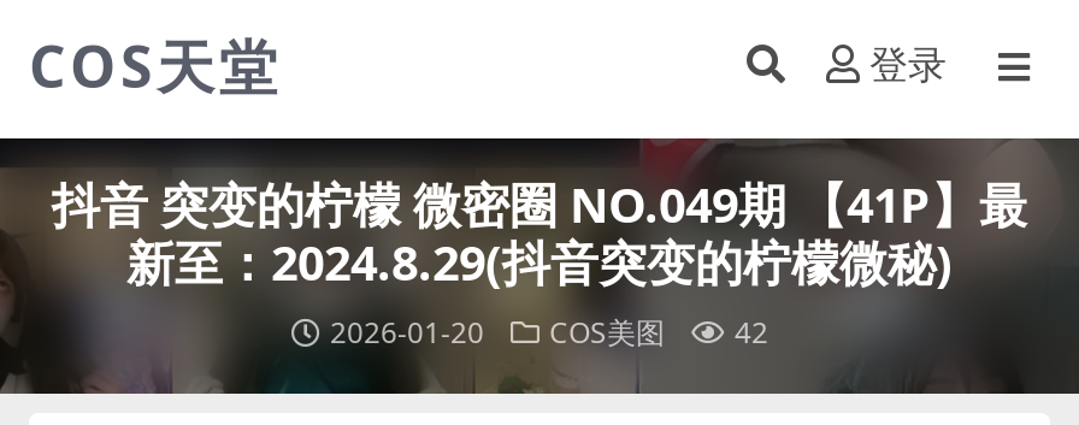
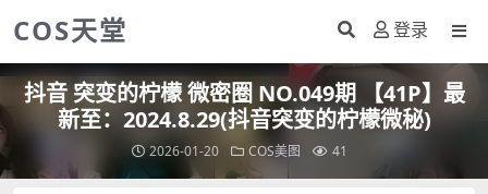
[330,312,768,353] 2026-01-20 COS美图 42 -> [149,142,347,160] 2026-01-20 COS美图 41

